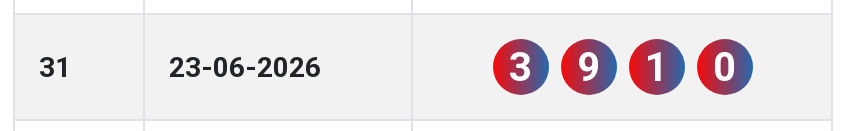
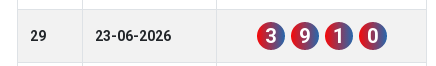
[39,50,71,82] 31 -> [30,28,46,44] 29

